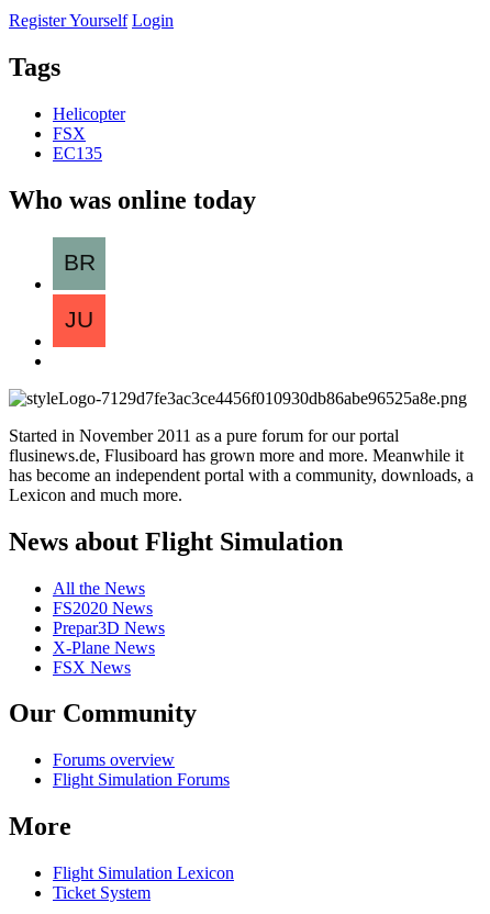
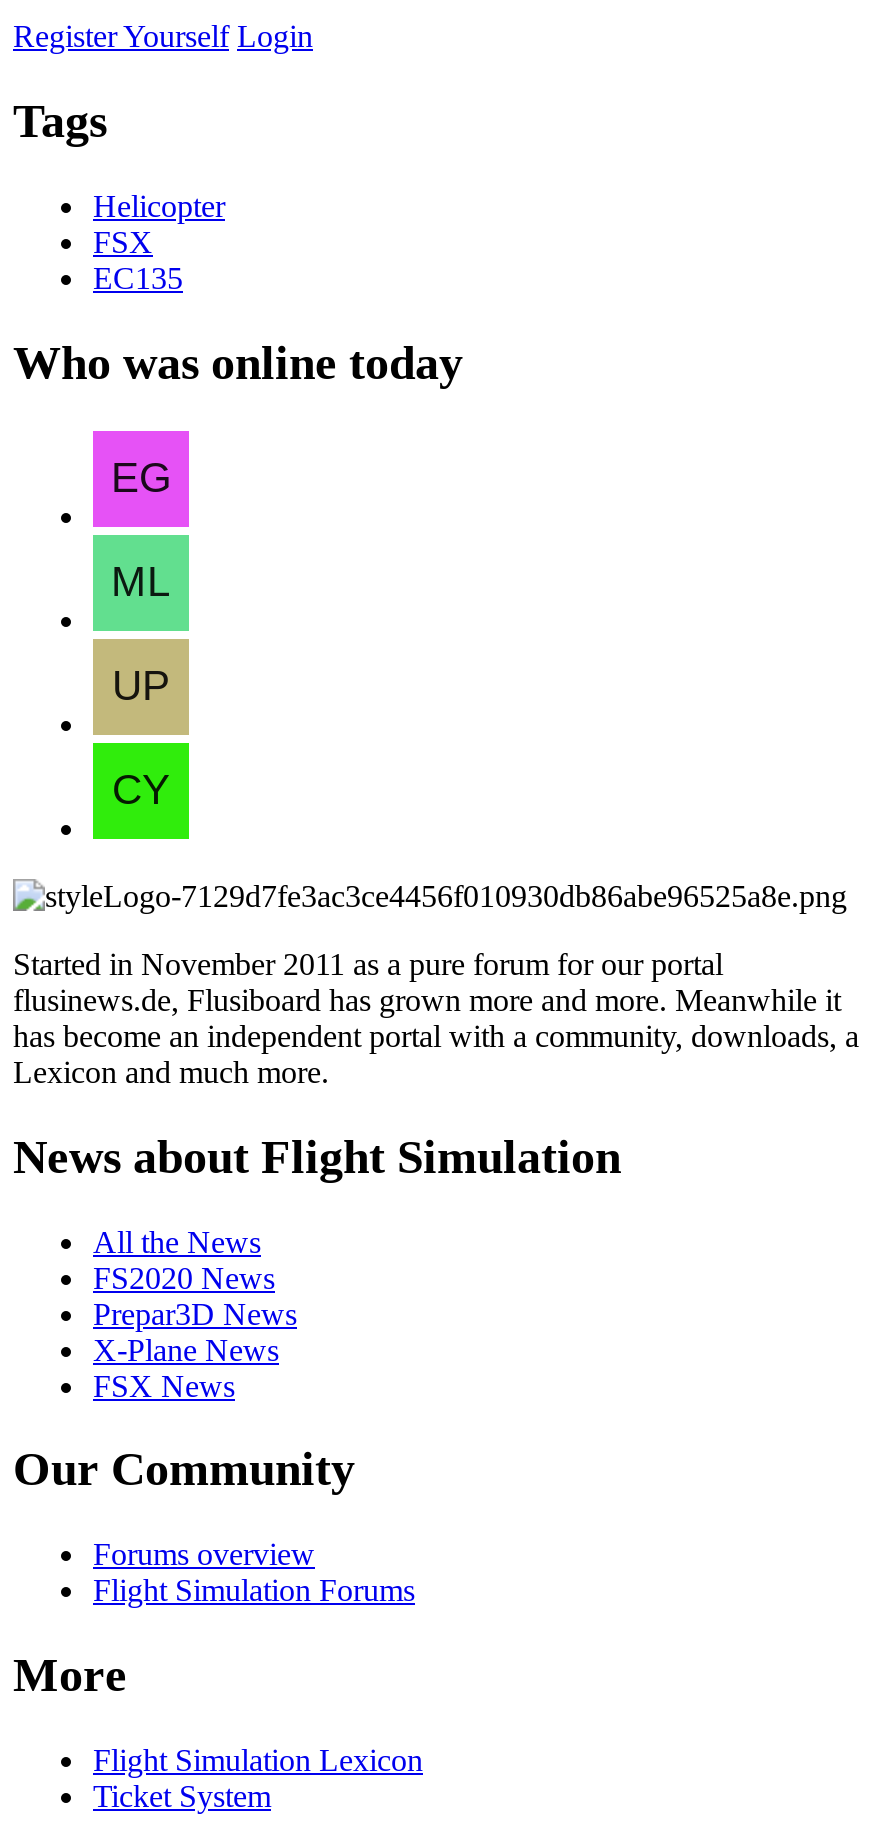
[52,236,107,367] [image] -> [91,429,191,841] [image]

